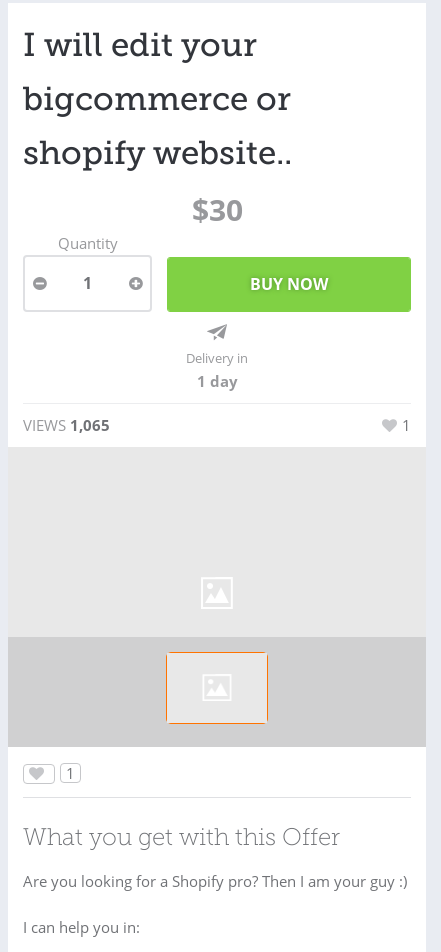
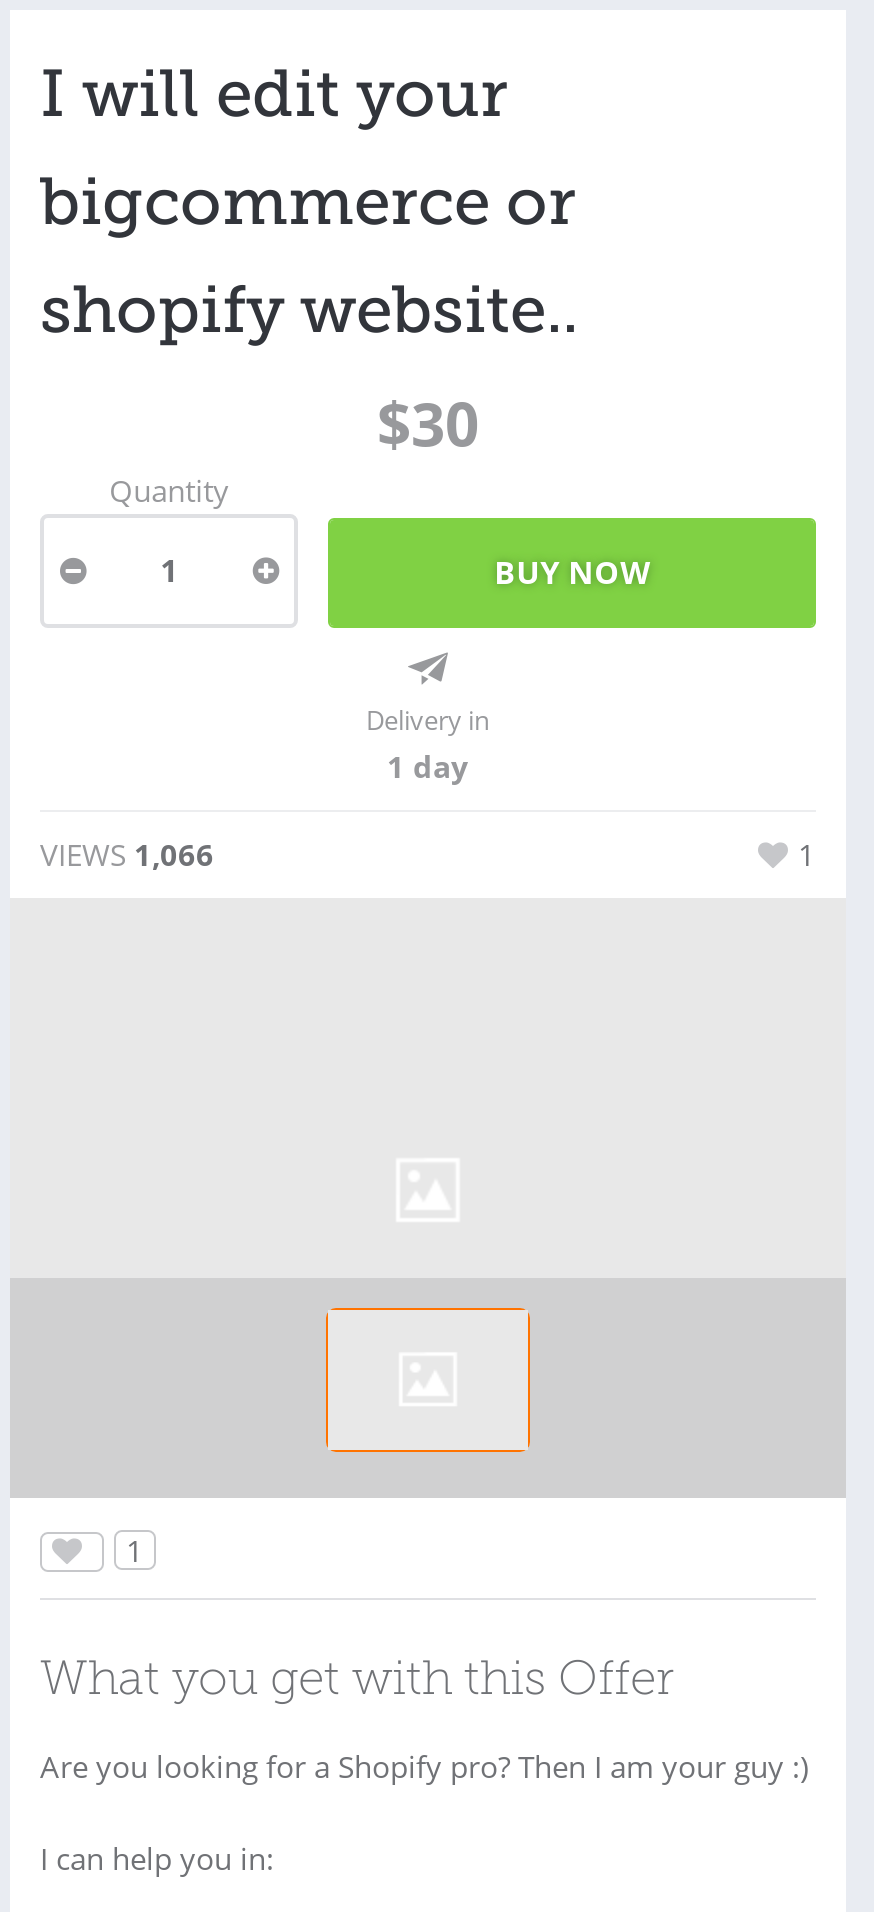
[23,415,110,435] VIEWS 1,065 -> [40,834,214,874] VIEWS 1,066

